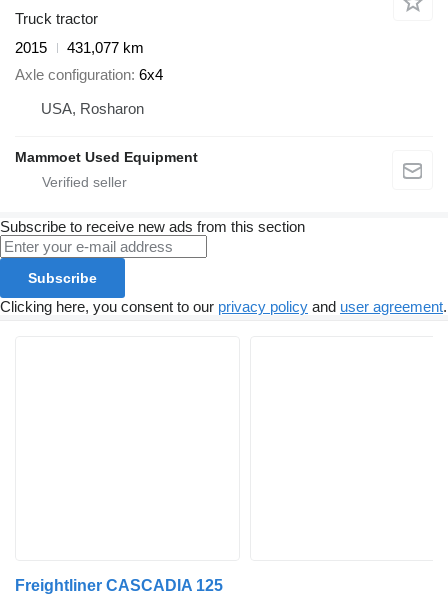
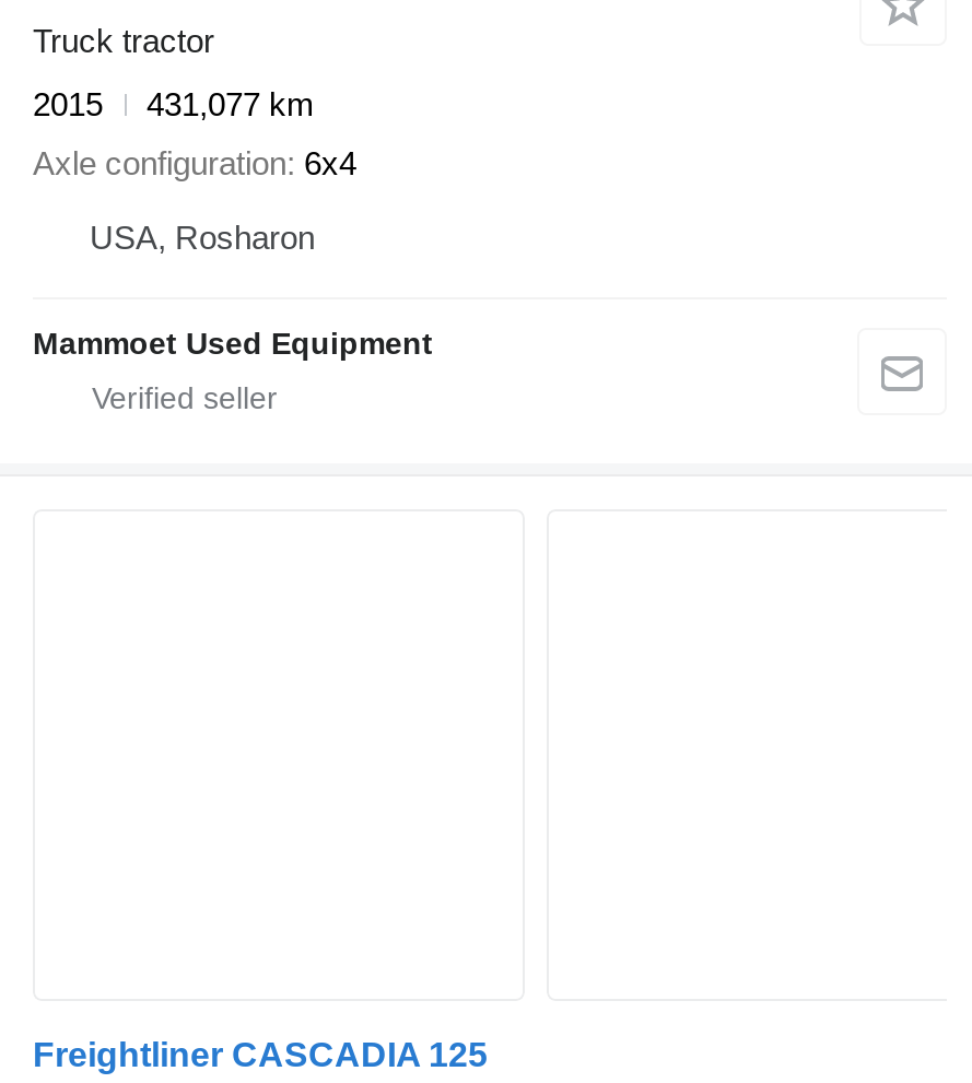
[0,218,447,315] Subscribe to receive new ads from this section | Subscribe | Clicking here, you consent to our privacy policy and user agreement. -> none

